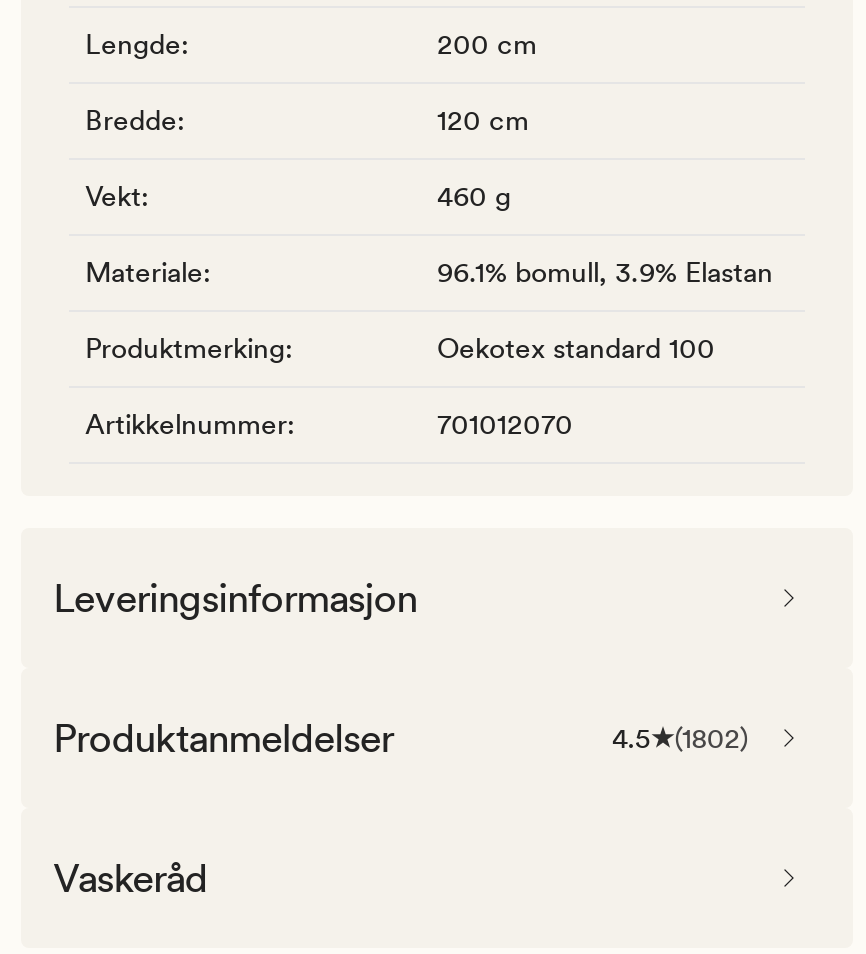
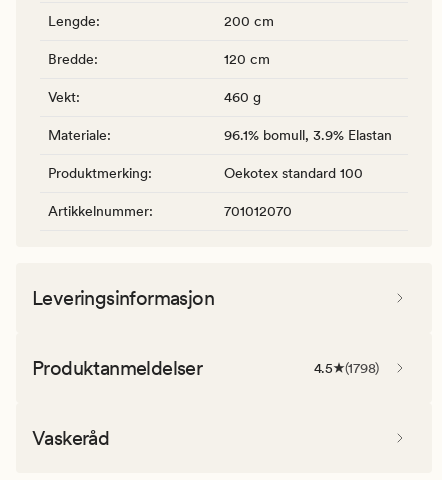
[612,721,747,753] 4.5 (1802) -> [313,359,379,375] 4.5 (1798)

